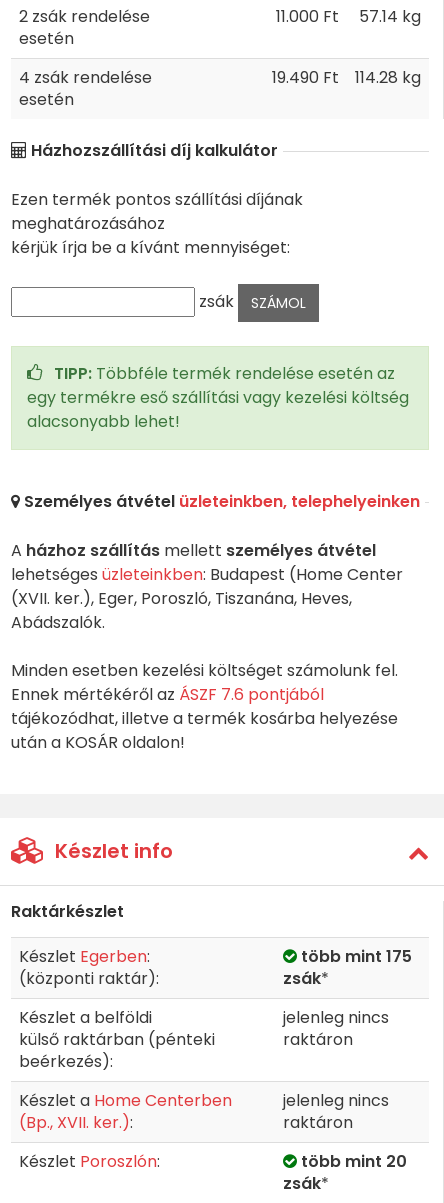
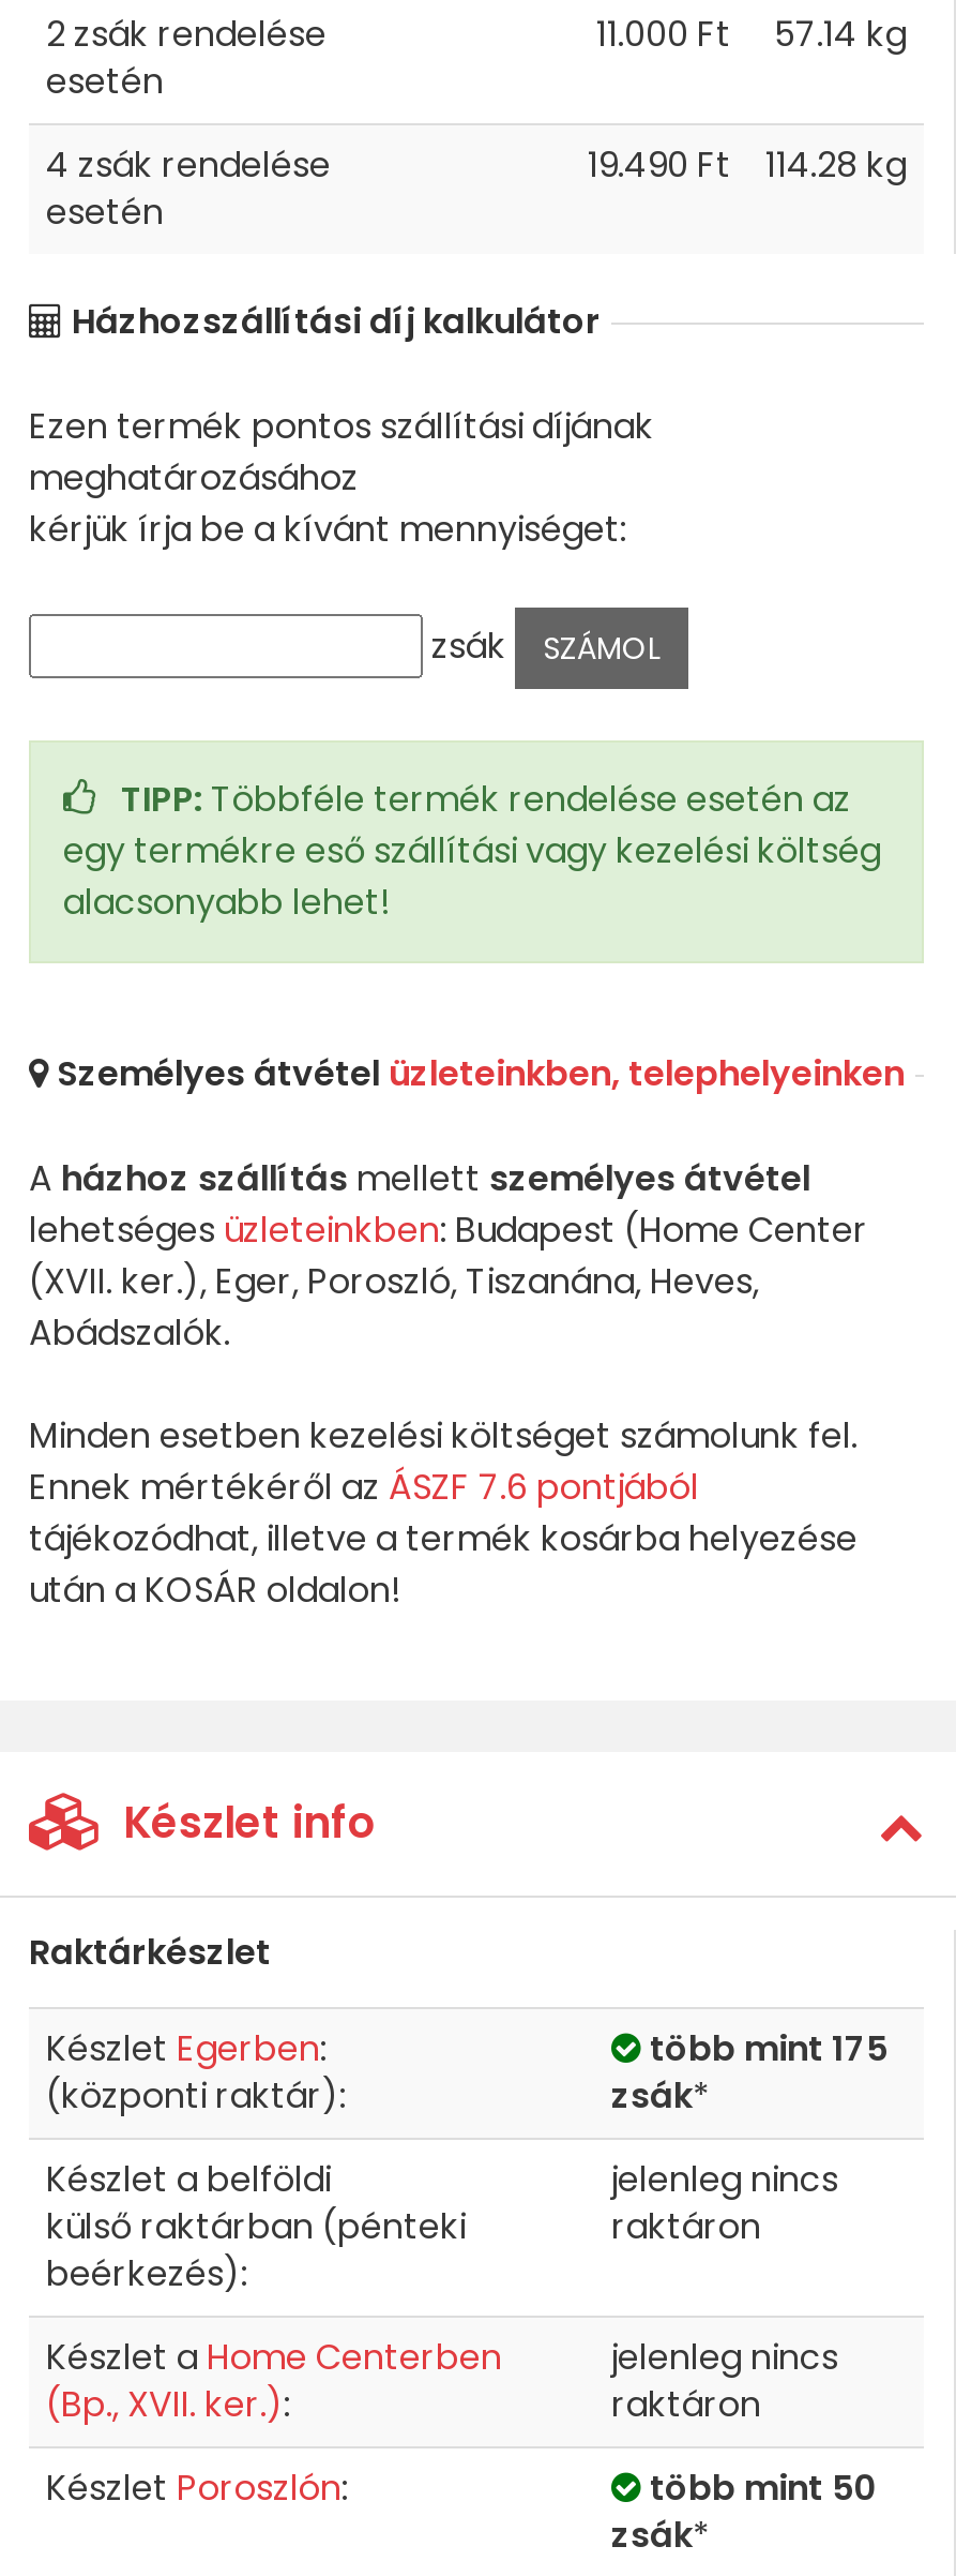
[297,1150,407,1173] több mint 20 -> [641,2463,877,2512] több mint 50

